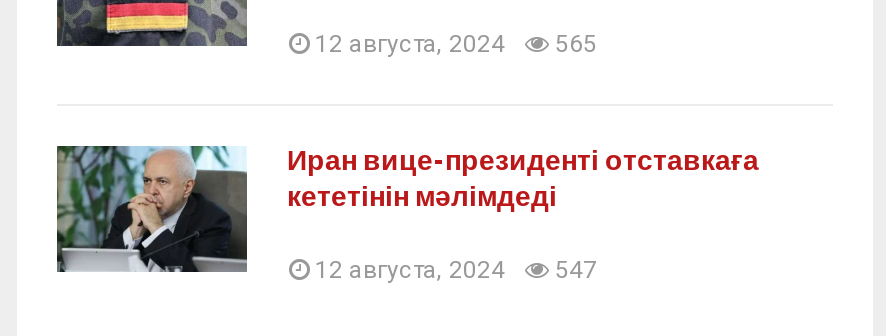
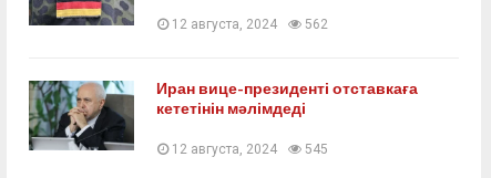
[315,30,597,58] 12 августа, 2024 565 -> [172,17,328,32] 12 августа, 2024 562
[315,256,597,284] 12 августа, 2024 547 -> [172,142,328,157] 12 августа, 2024 545

